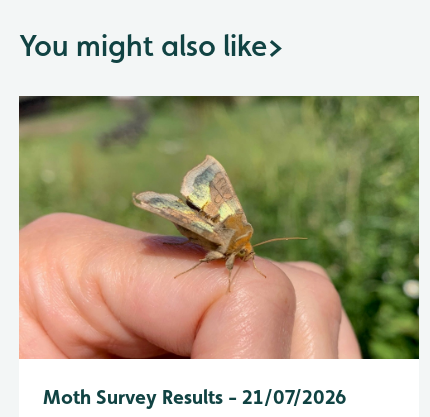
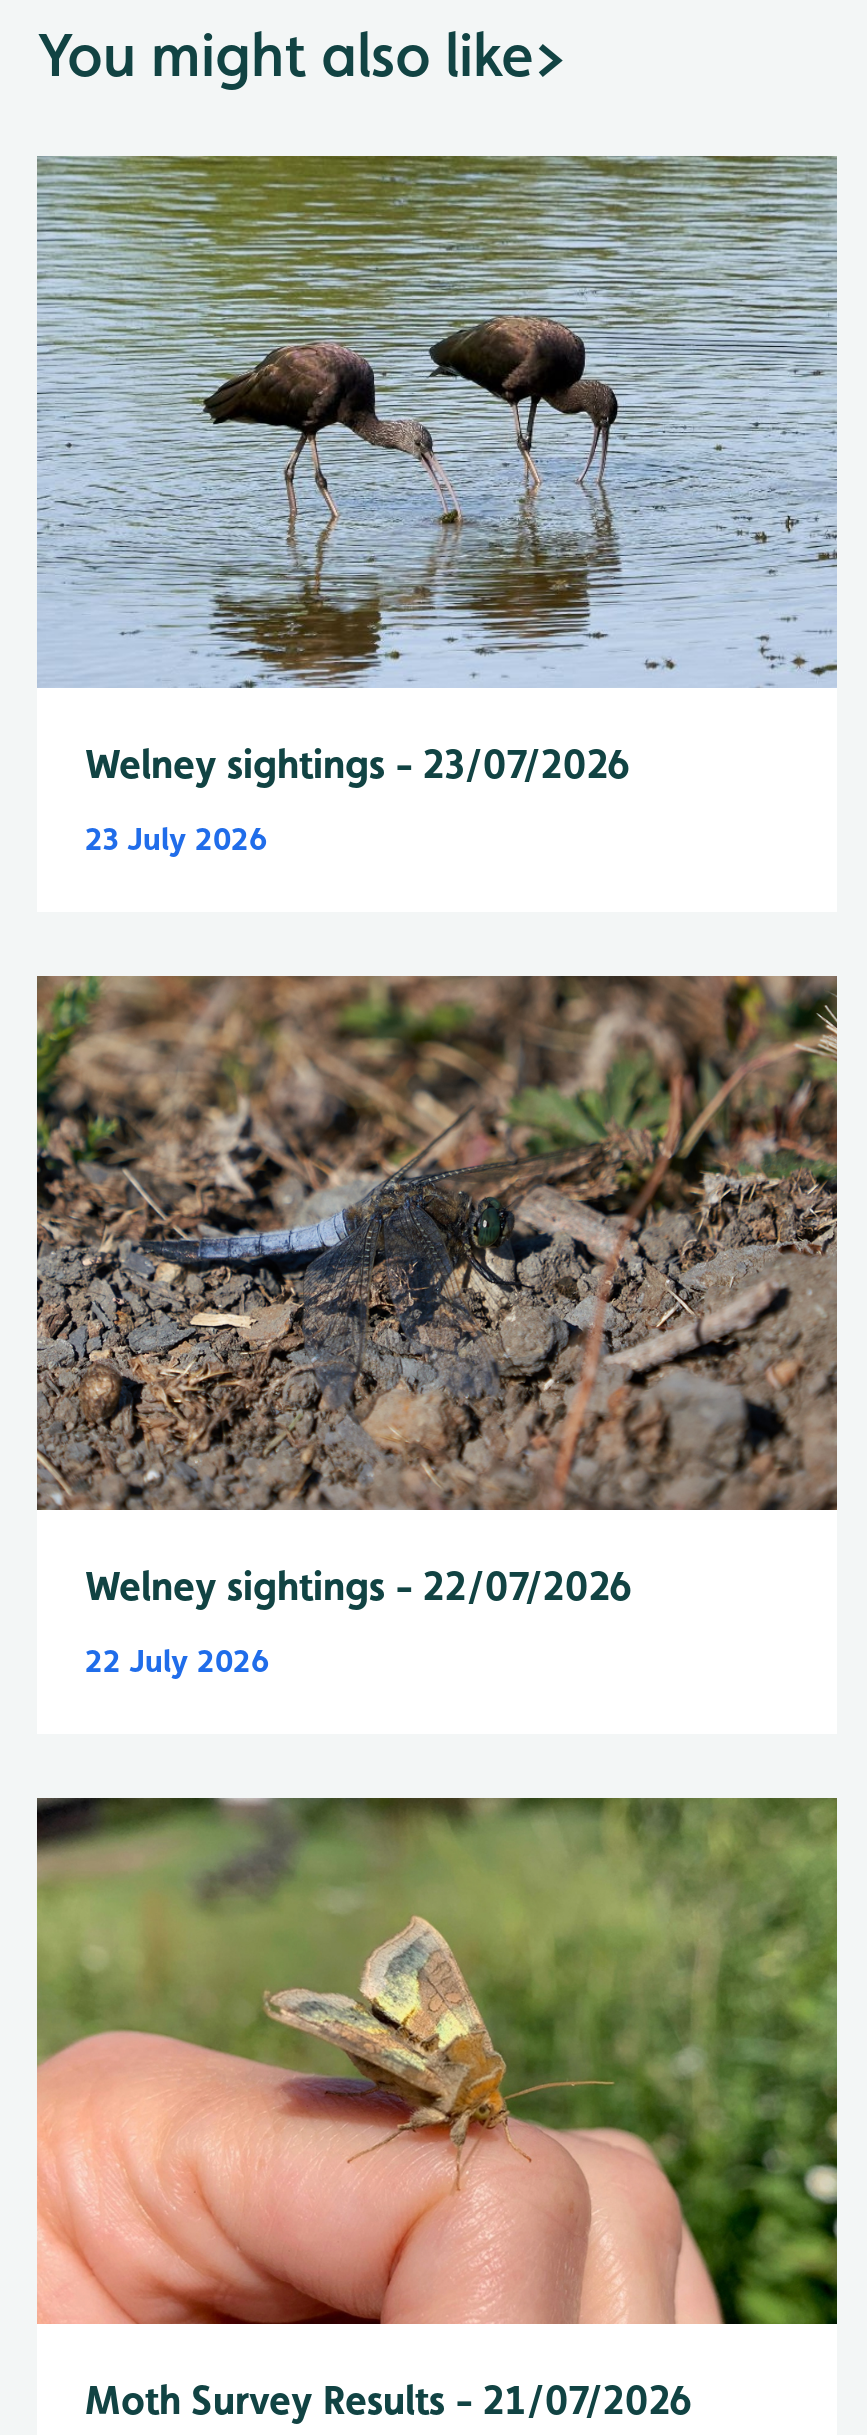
none -> [35,156,839,859] [image] | Welney sightings - 23/07/2026 | 23 July 2026
none -> [35,974,839,1681] [image] | Welney sightings - 22/07/2026 | 22 July 2026

